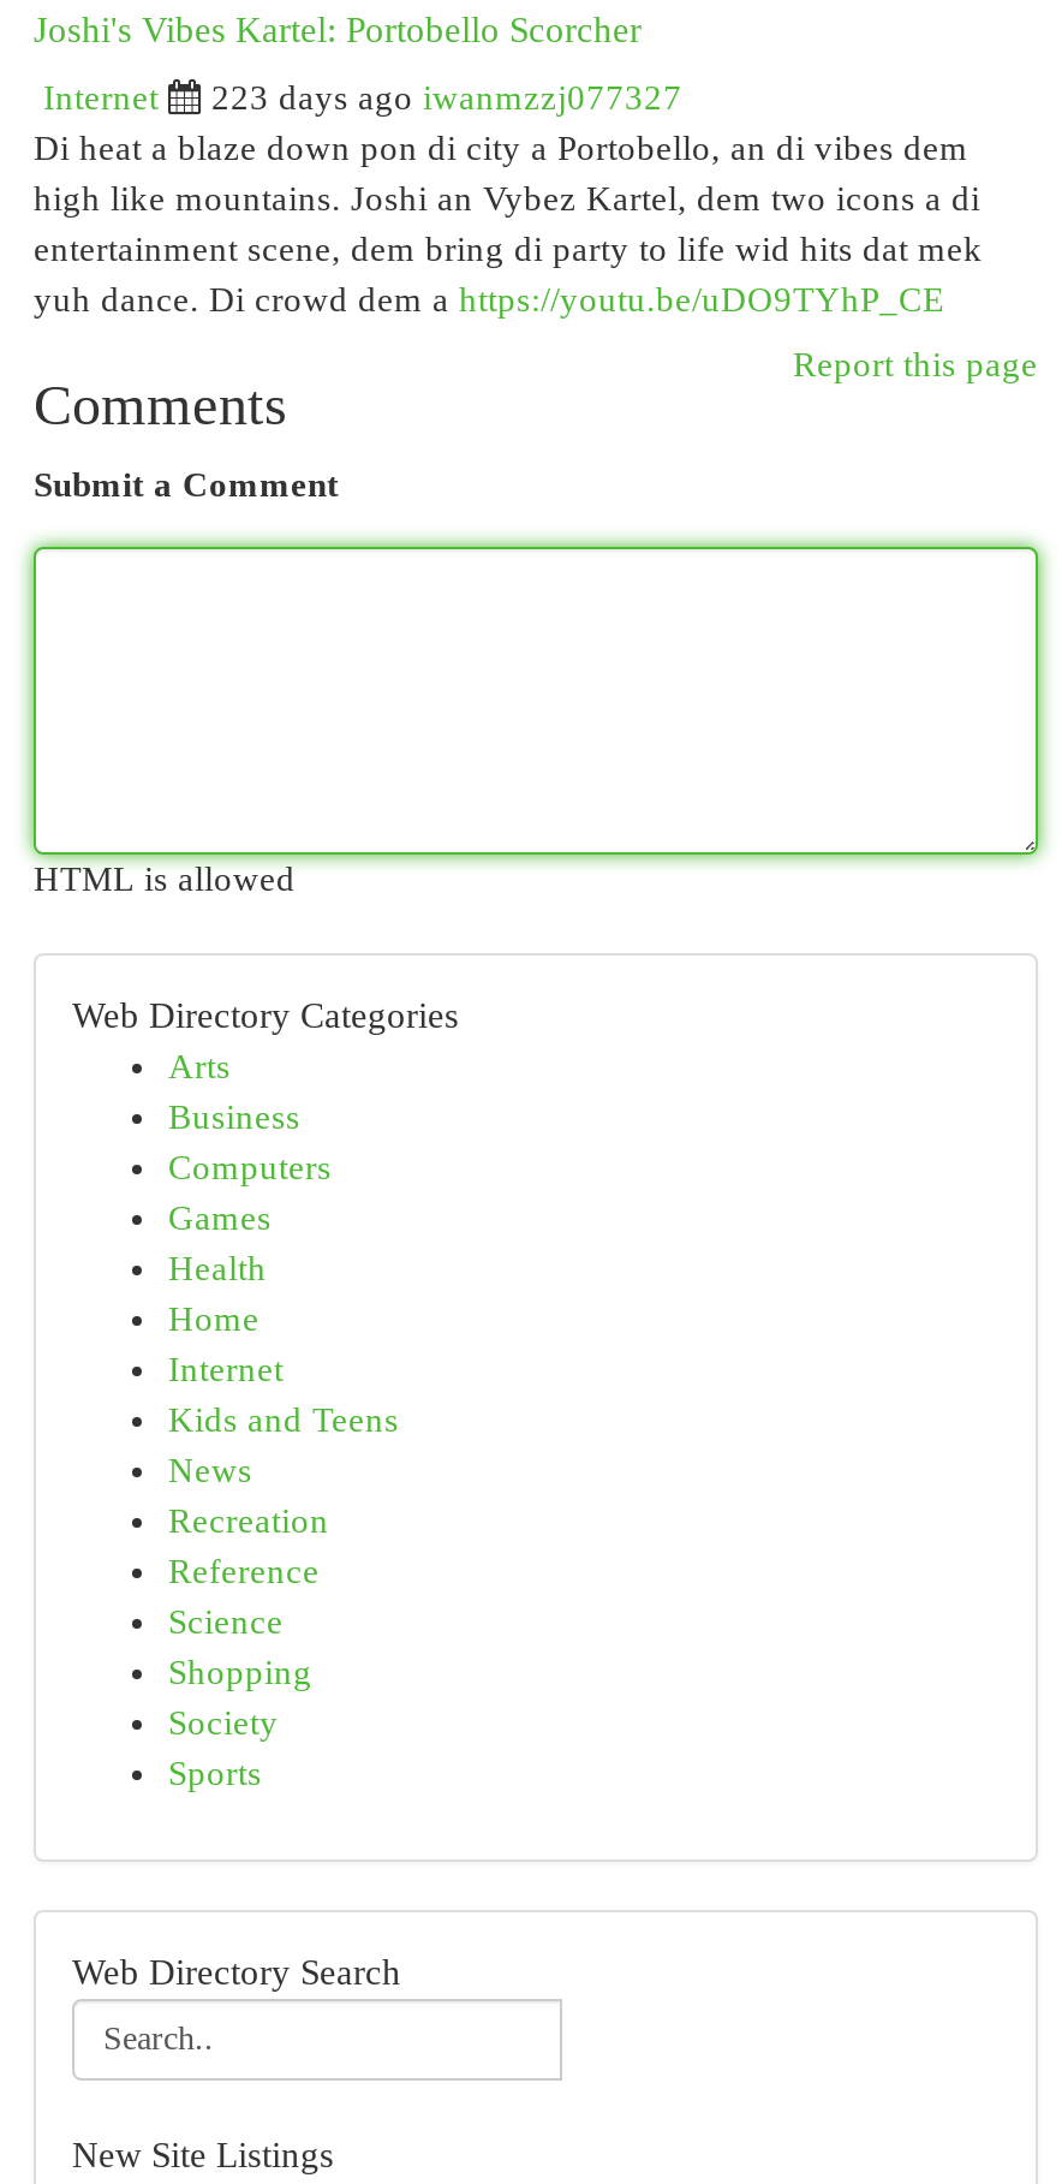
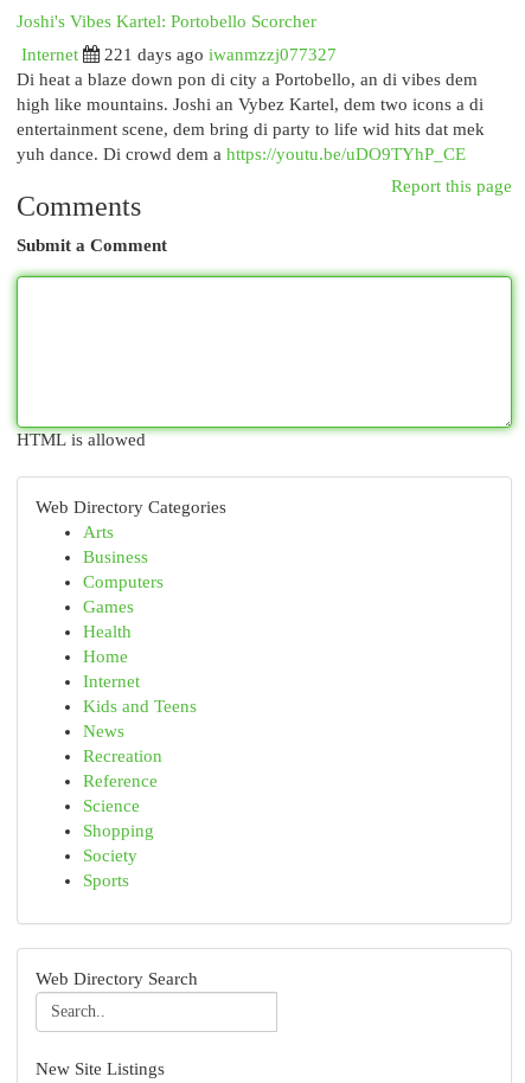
[211,78,682,117] 223 days ago iwanmzzj077327 -> [104,45,337,64] 221 days ago iwanmzzj077327

